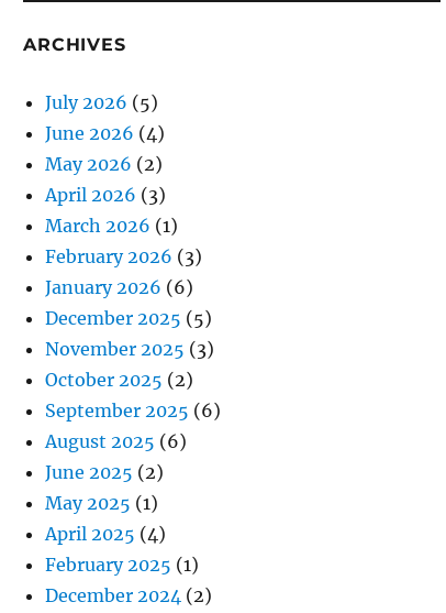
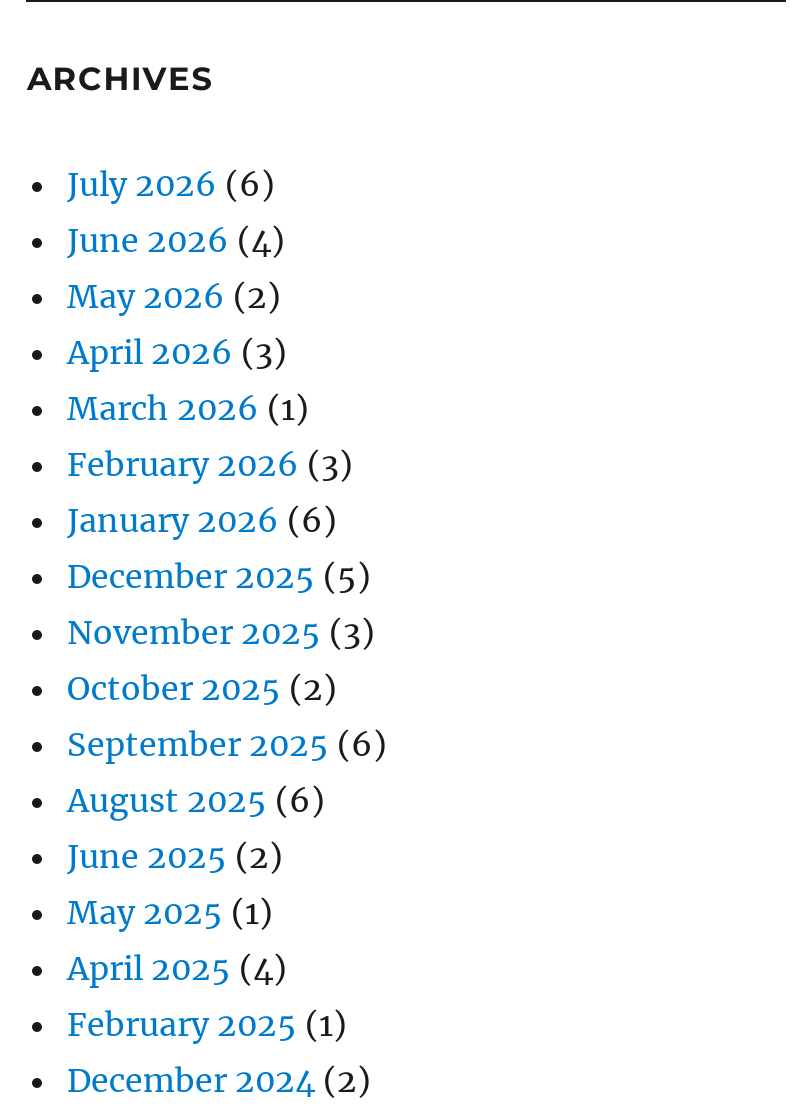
[46,91,159,113] July 2026 (5) -> [67,163,275,203] July 2026 (6)

